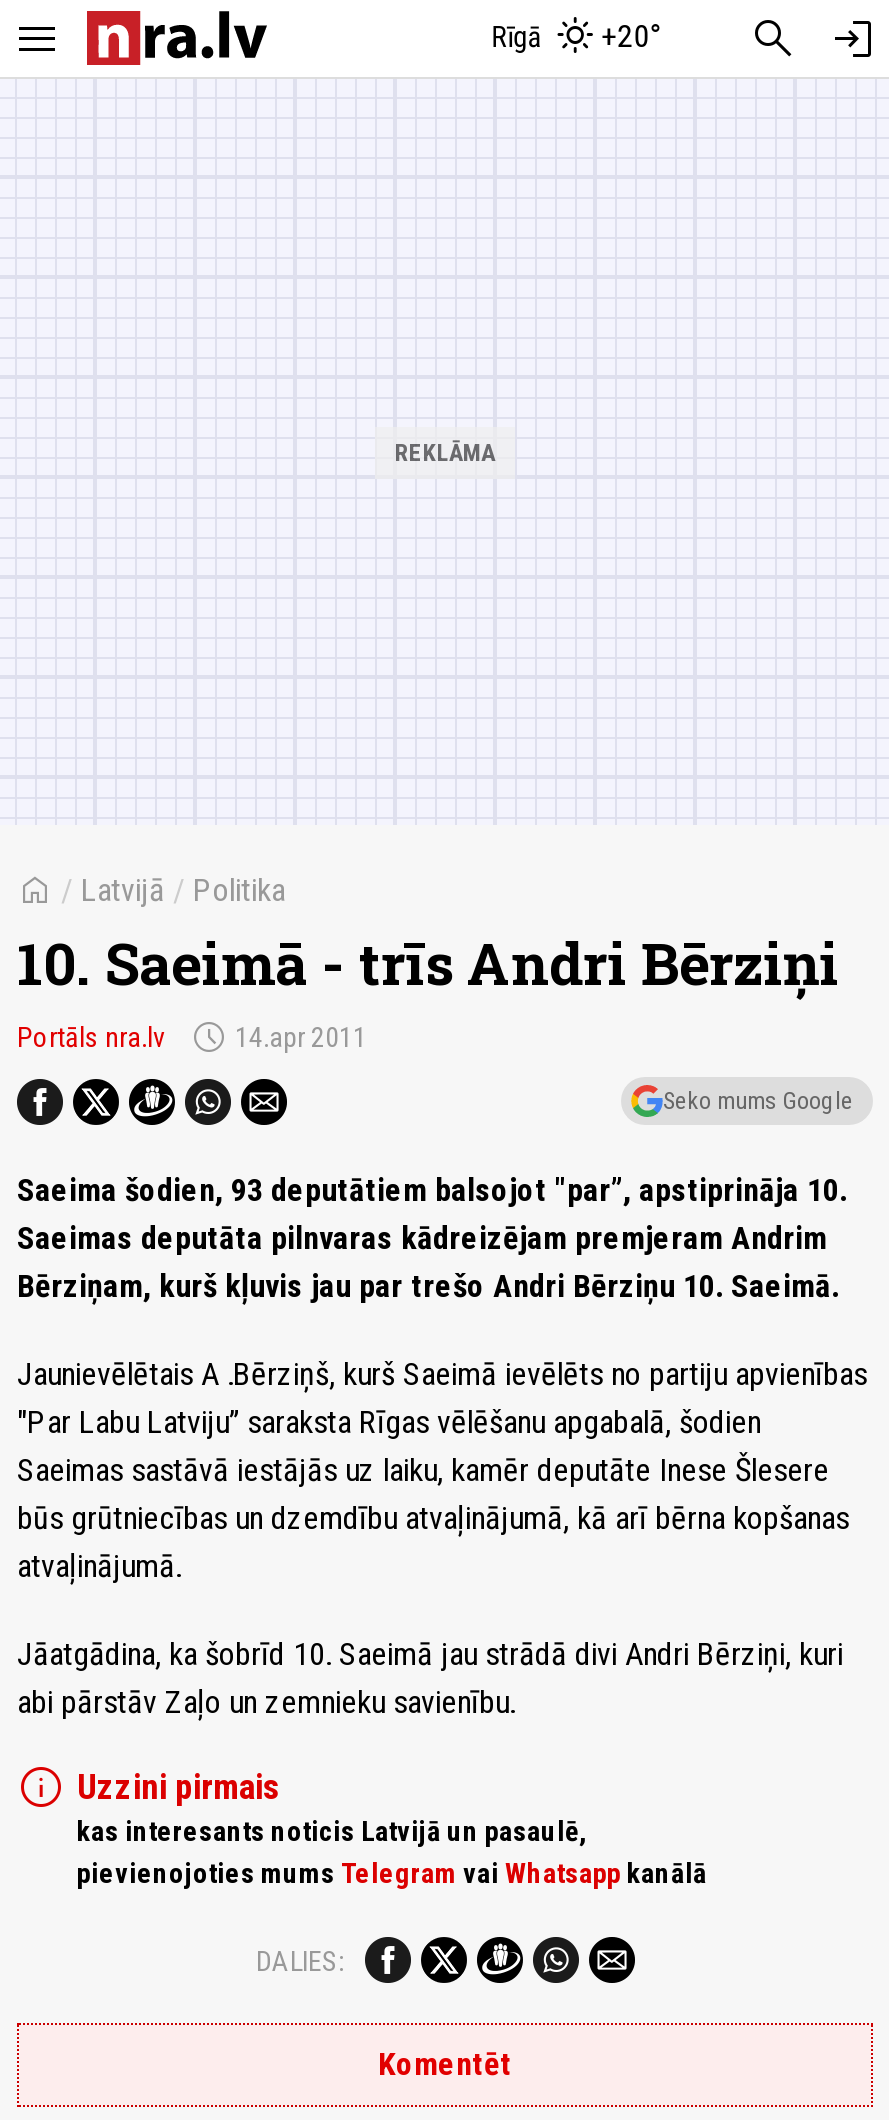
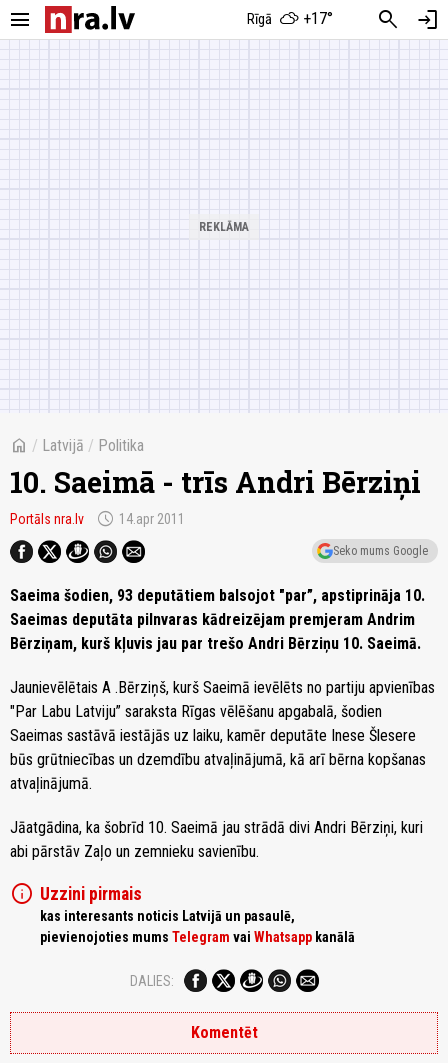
[491,17,661,55] Rīgā +20° -> [247,9,333,28] Rīgā +17°

